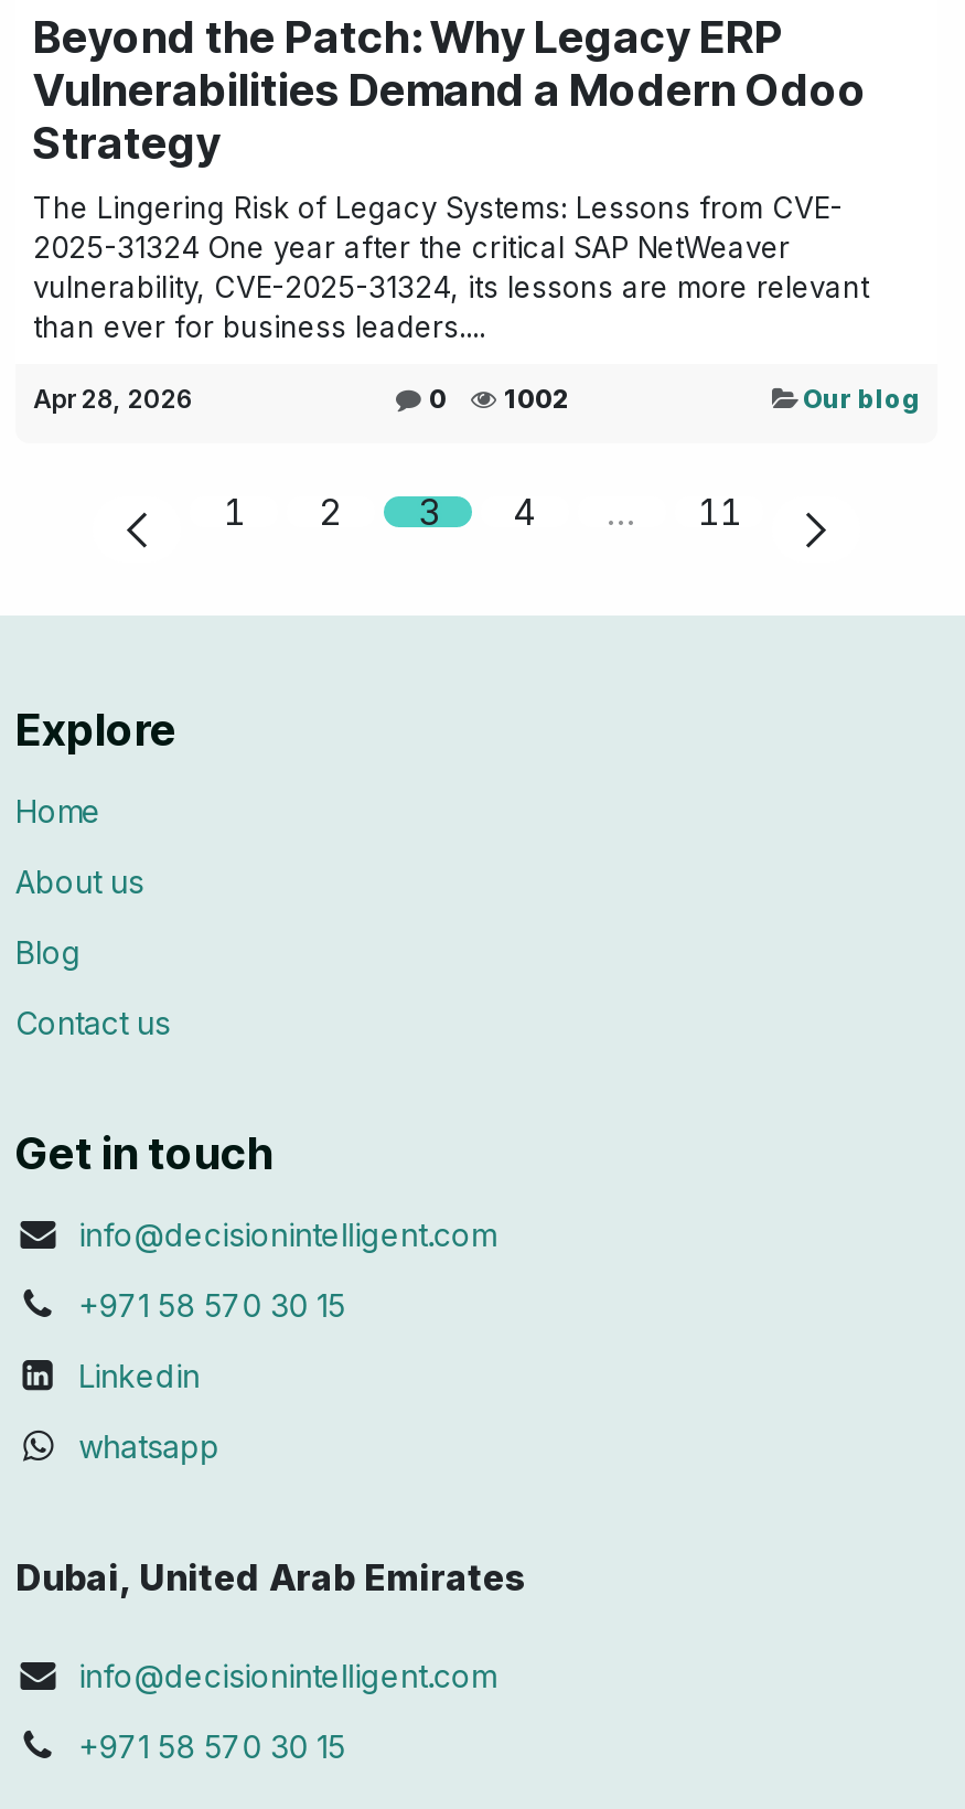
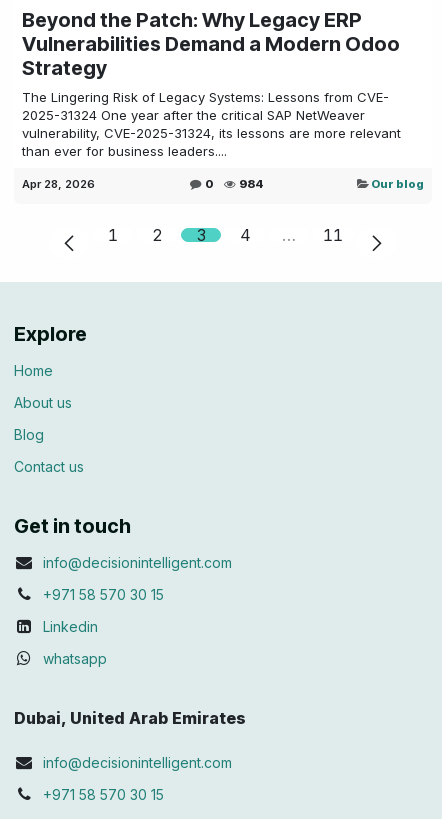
[429,384,570,415] 0 1002 -> [204,177,262,191] 0 984

